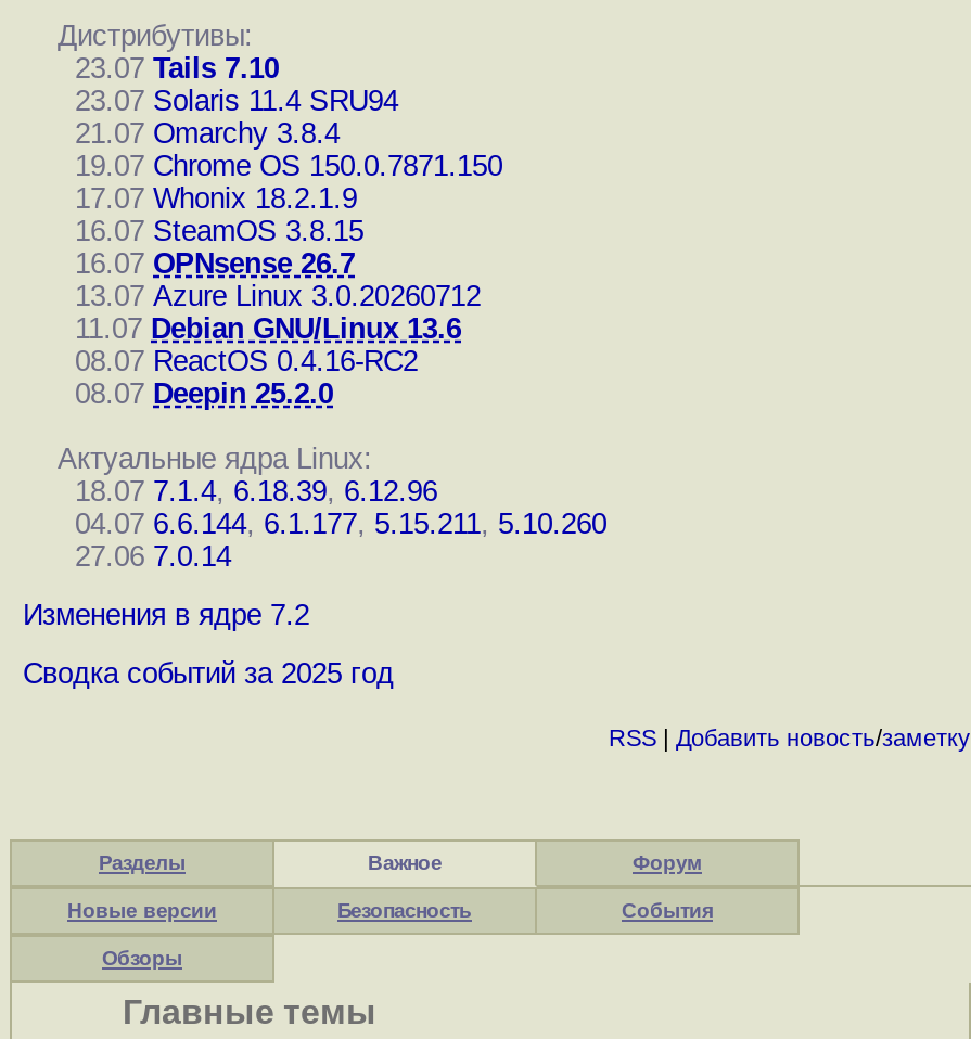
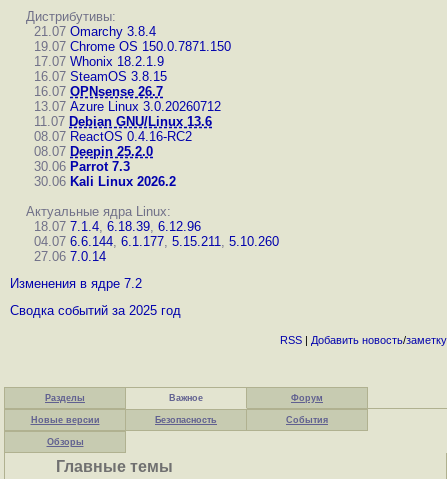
[58,52,398,117] 23.07 Tails 7.10 | 23.07 Solaris 11.4 SRU94 -> none
moved [58,117,502,410] -> [26,24,231,159]: 21.07 Omarchy 3.8.4 | 19.07 Chrome OS 150.0.7871.150 | 17.07 Whonix 18.2.1.9 | ... | 08.07 ReactOS 0.4.16-RC2 | 08.07 Deepin 25.2.0
none -> [26,159,176,189] 30.06 Parrot 7.3 | 30.06 Kali Linux 2026.2

